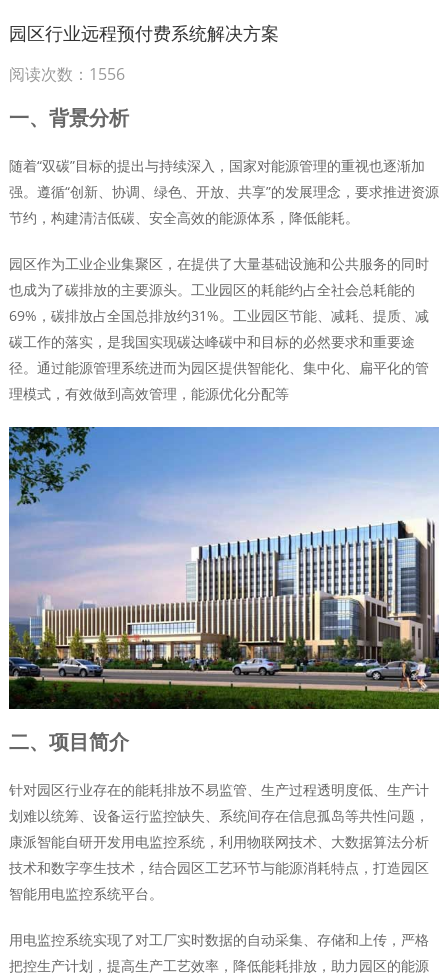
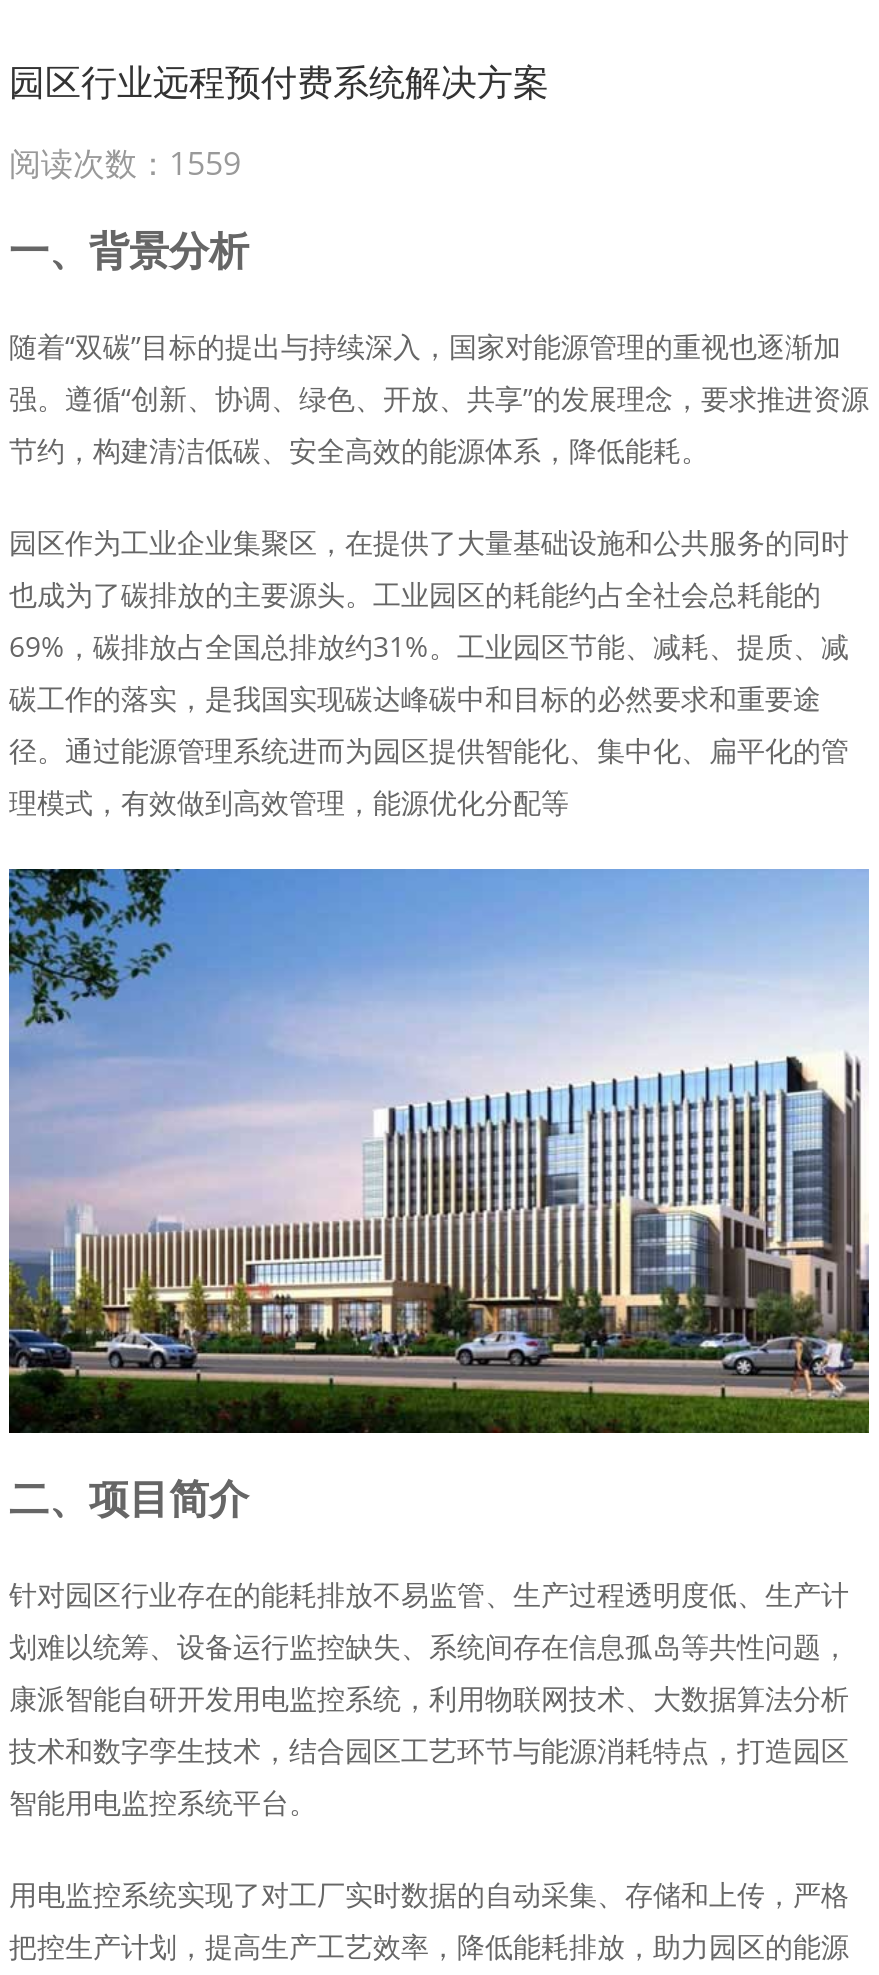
[9,63,125,85] 阅读次数：1556 -> [9,141,241,185] 阅读次数：1559

